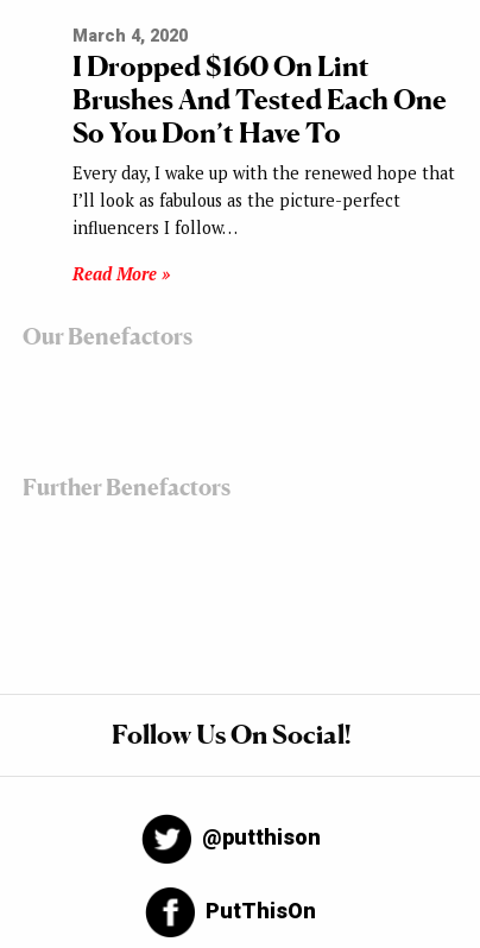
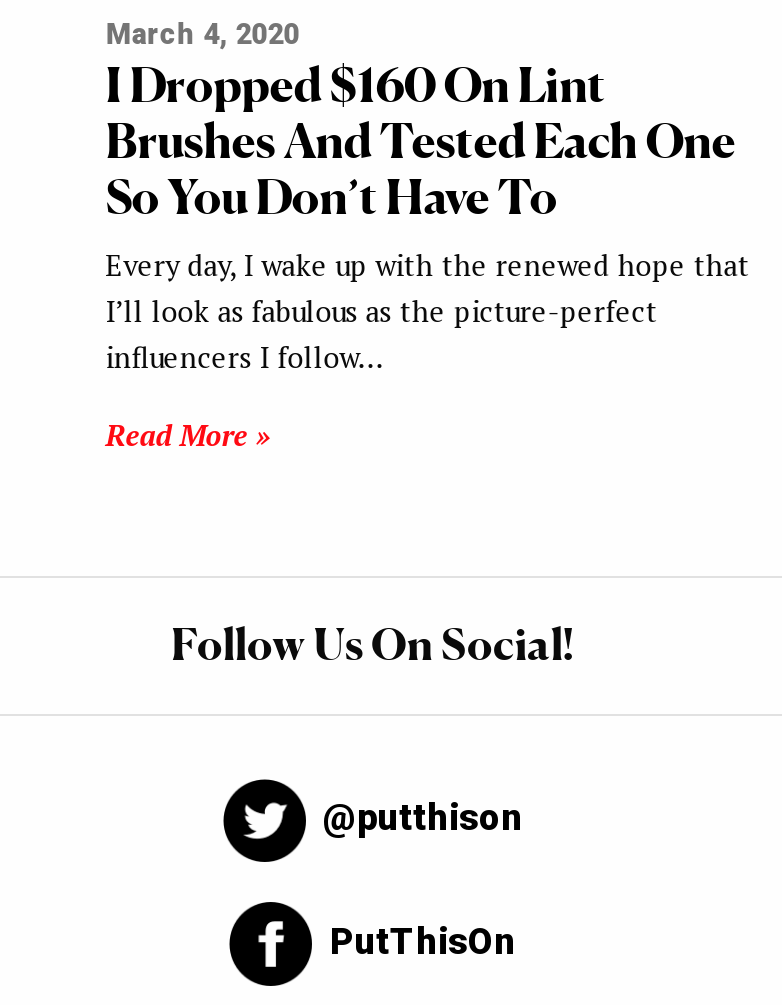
[22,323,192,349] Our Benefactors -> none
[22,474,230,500] Further Benefactors -> none

